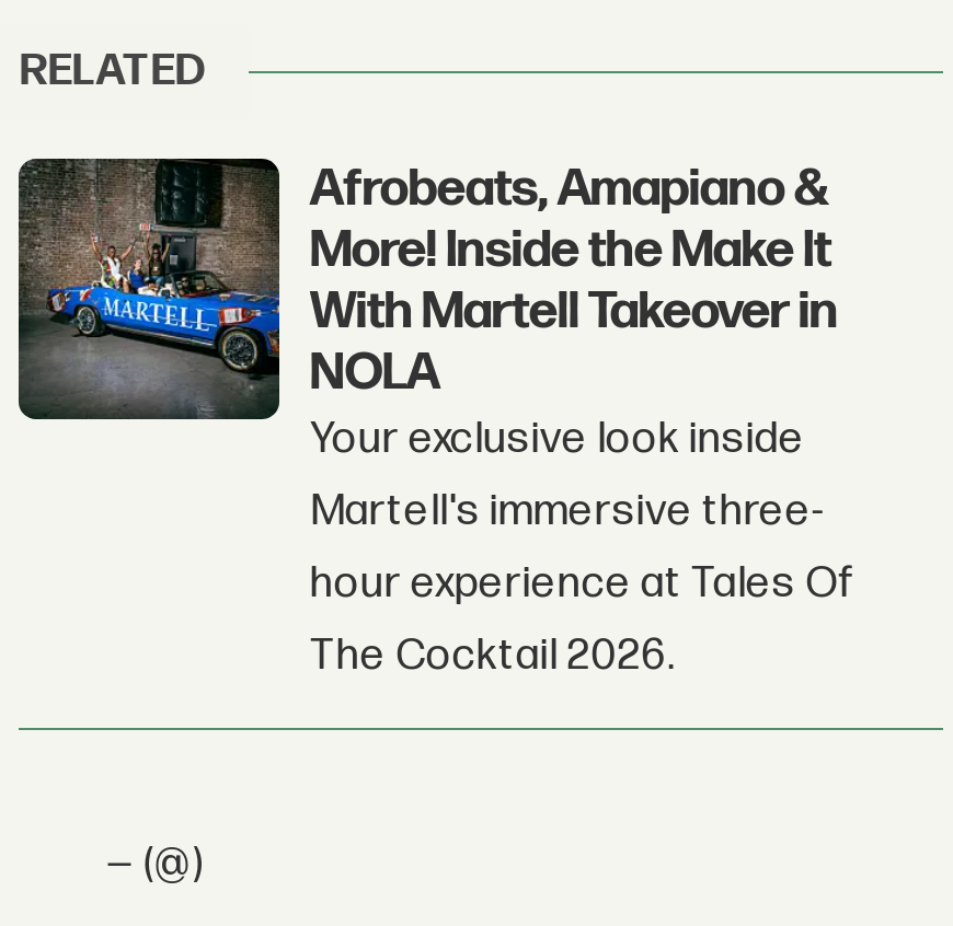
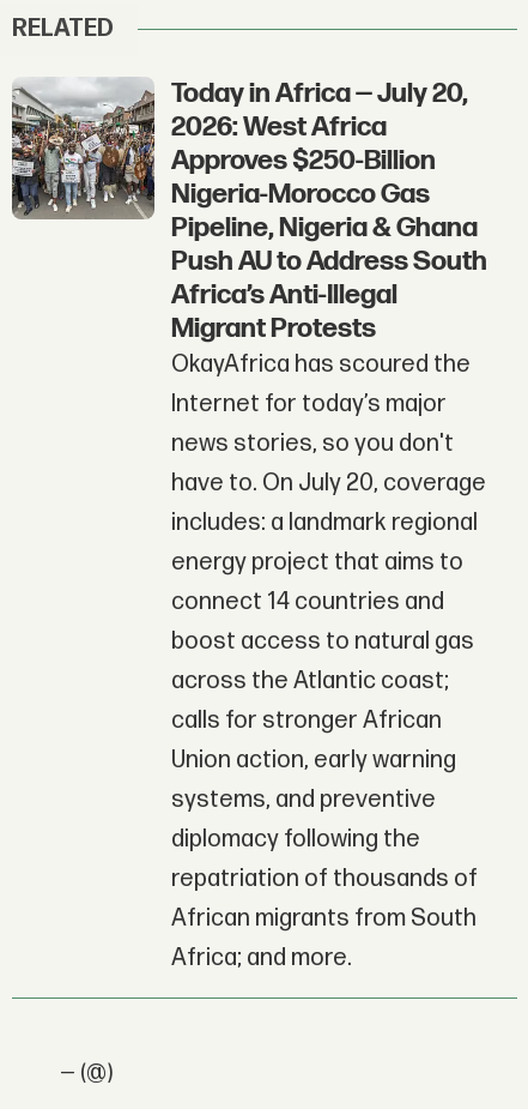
[16,157,855,681] [image] | Afrobeats, Amapiano & | More! Inside the Make It | With Martell Takeover in | NOLA | Your exclusive look inside | Martell's immersive three- | hour experience at Tales Of | The Cocktail 2026. -> [11,76,487,972] [image] | Today in Africa — July 20, | 2026: West Africa | Approves $250-Billion | Nigeria-Morocco Gas | Pipeline, Nigeria & Ghana | Push AU to Address South | Africa’s Anti-Illegal | Migrant Protests | OkayAfrica has scoured the | Internet for today’s major | news stories, so you don't | have to. On July 20, coverage | includes: a landmark regional | energy project that aims to | connect 14 countries and | boost access to natural gas | across the Atlantic coast; | calls for stronger African | Union action, early warning | systems, and preventive | diplomacy following the | repatriation of thousands of | African migrants from South | Africa; and more.

